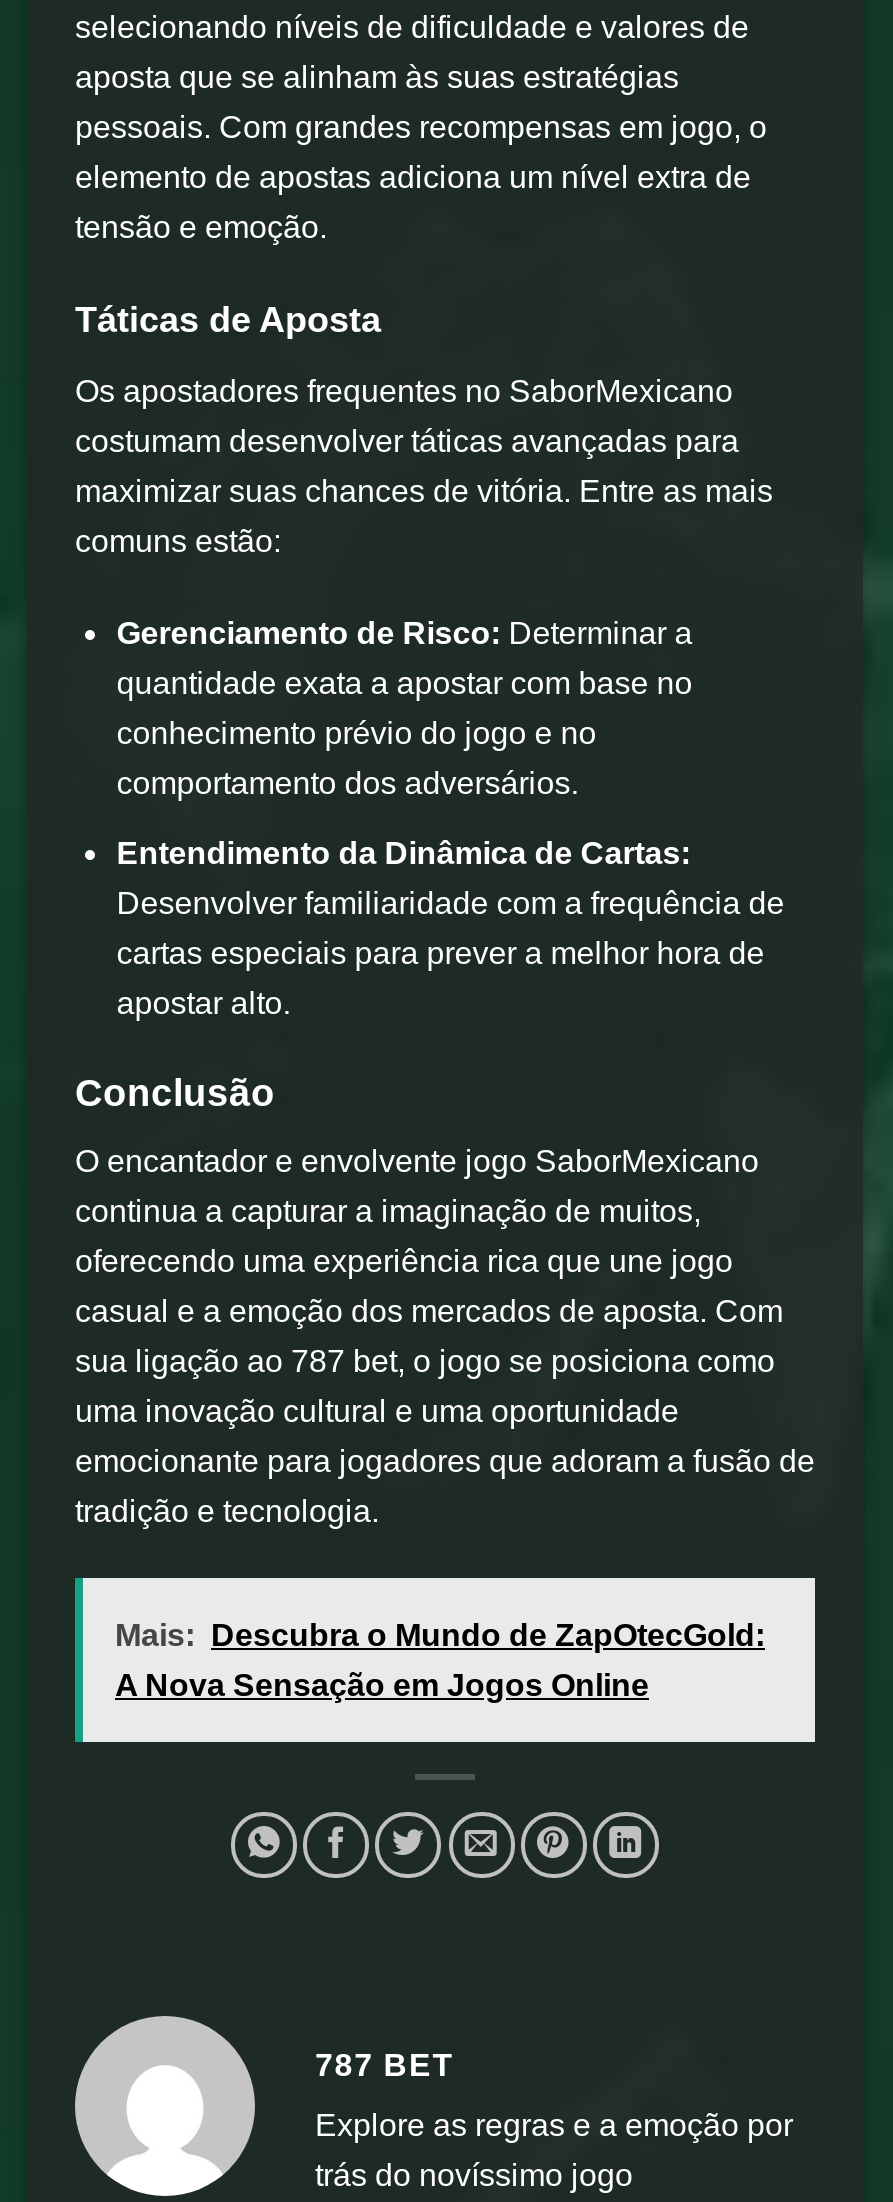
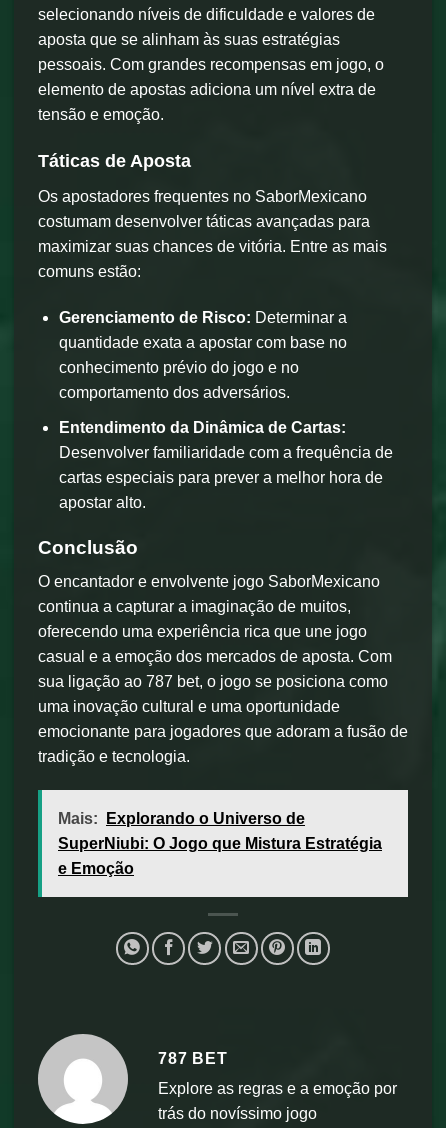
[115,1618,765,1702] Mais: Descubra o Mundo de ZapOtecGold: | A Nova Sensação em Jogos Online -> [58,810,382,877] Mais: Explorando o Universo de | SuperNiubi: O Jogo que Mistura Estratégia | e Emoção

